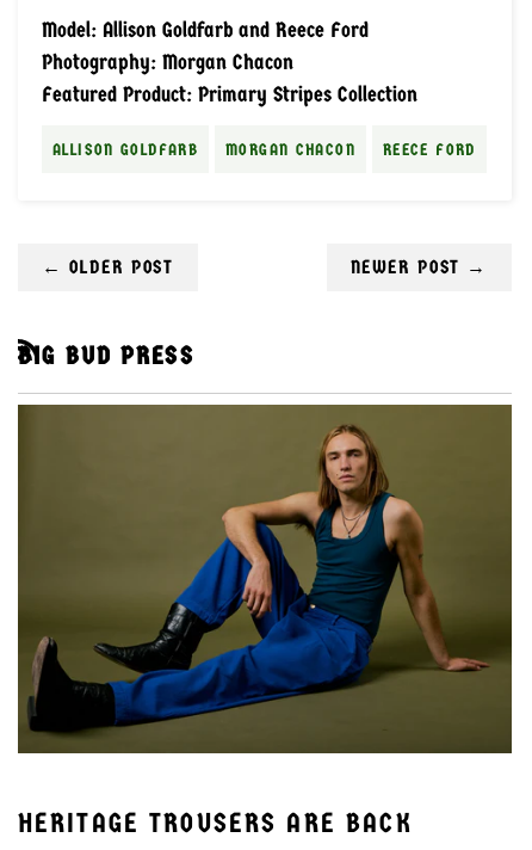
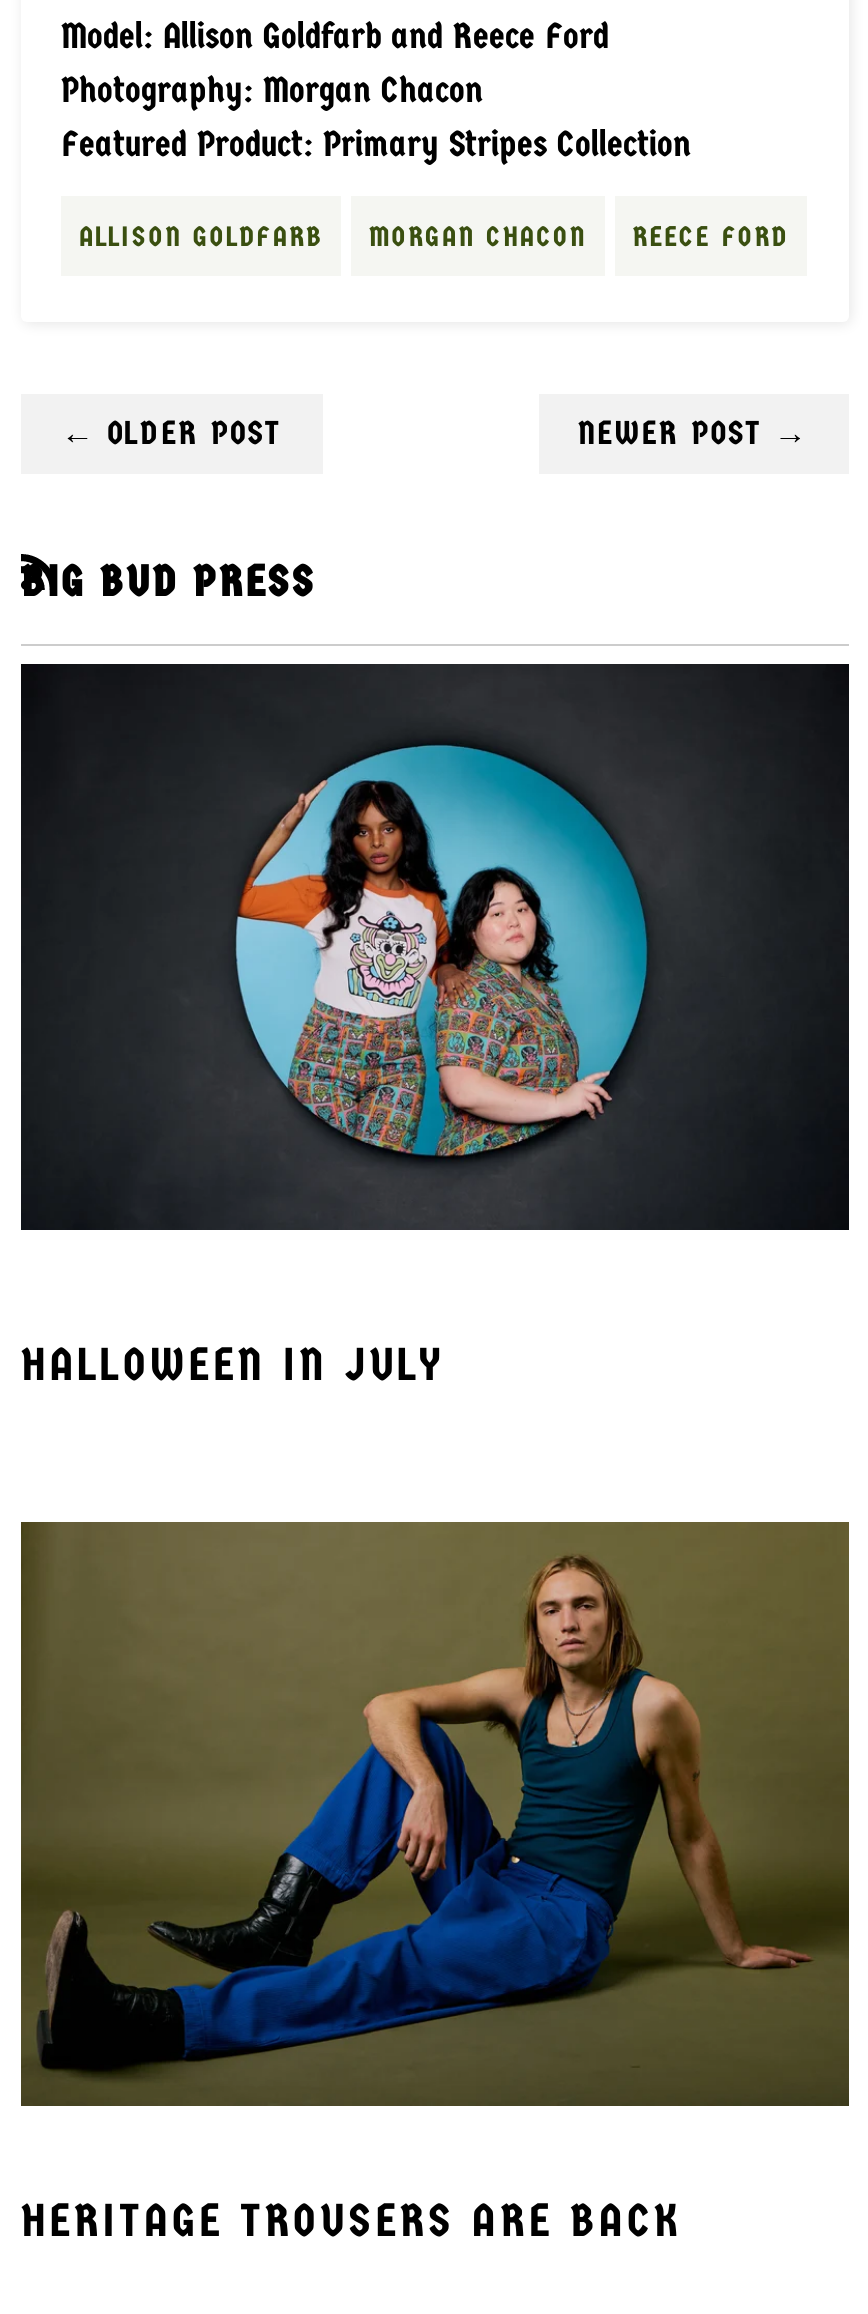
none -> [21,1337,445,1391] HALLOWEEN IN JULY
none -> [21,664,849,1232] [image]

